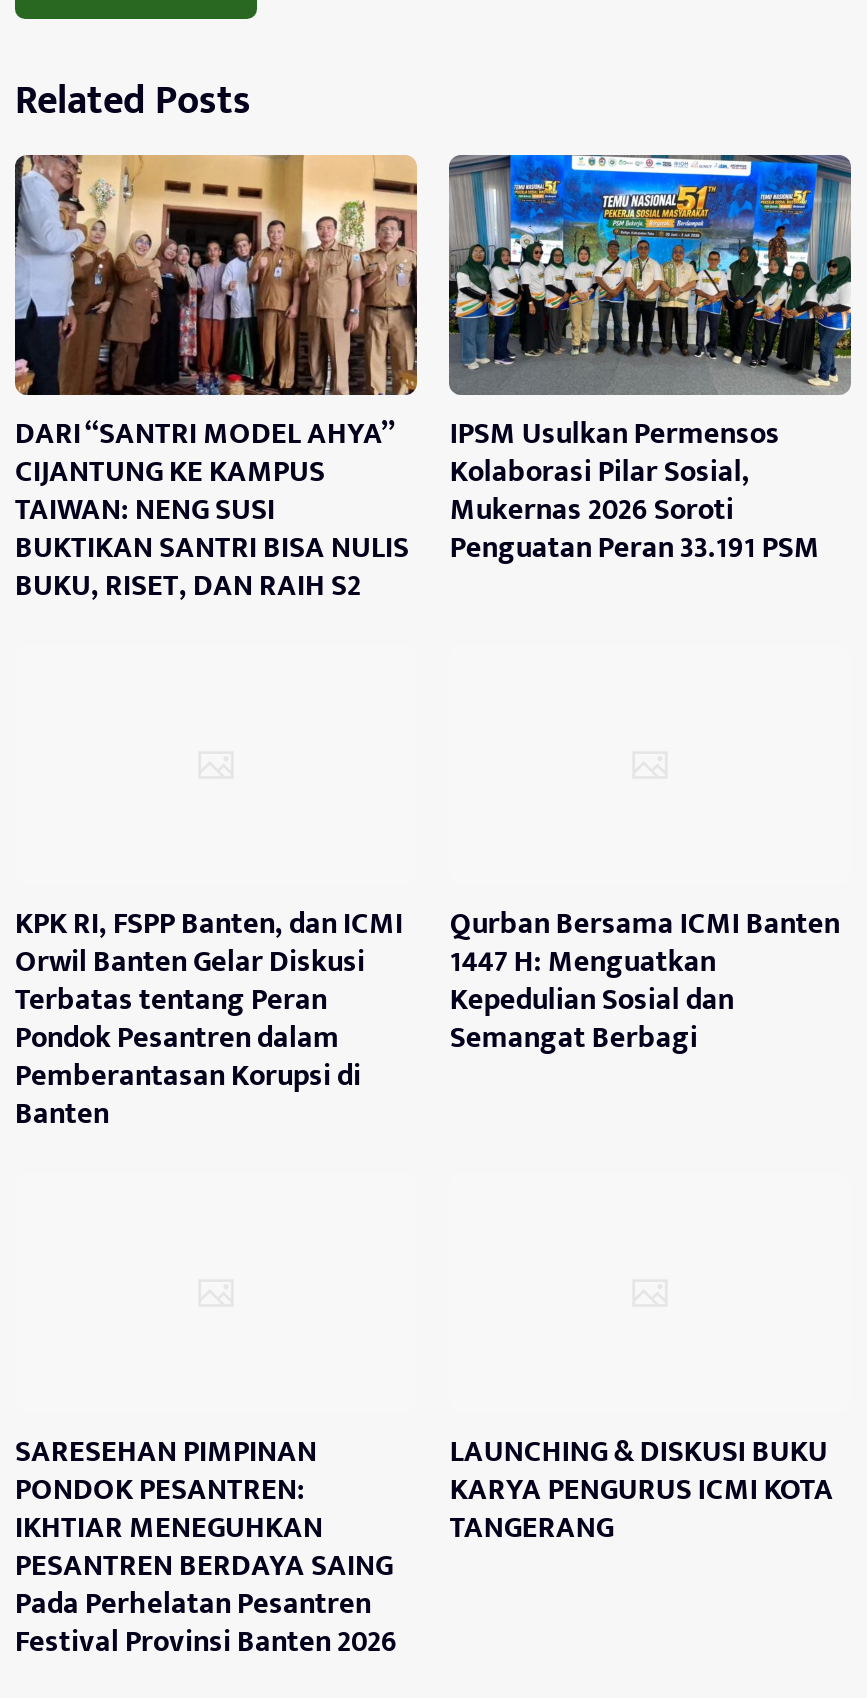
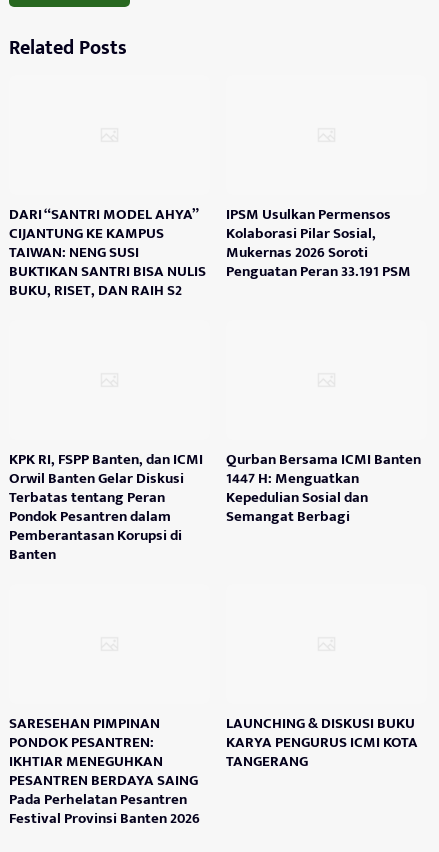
[13,153,419,397] [image] -> none
[447,153,853,397] [image] -> none

